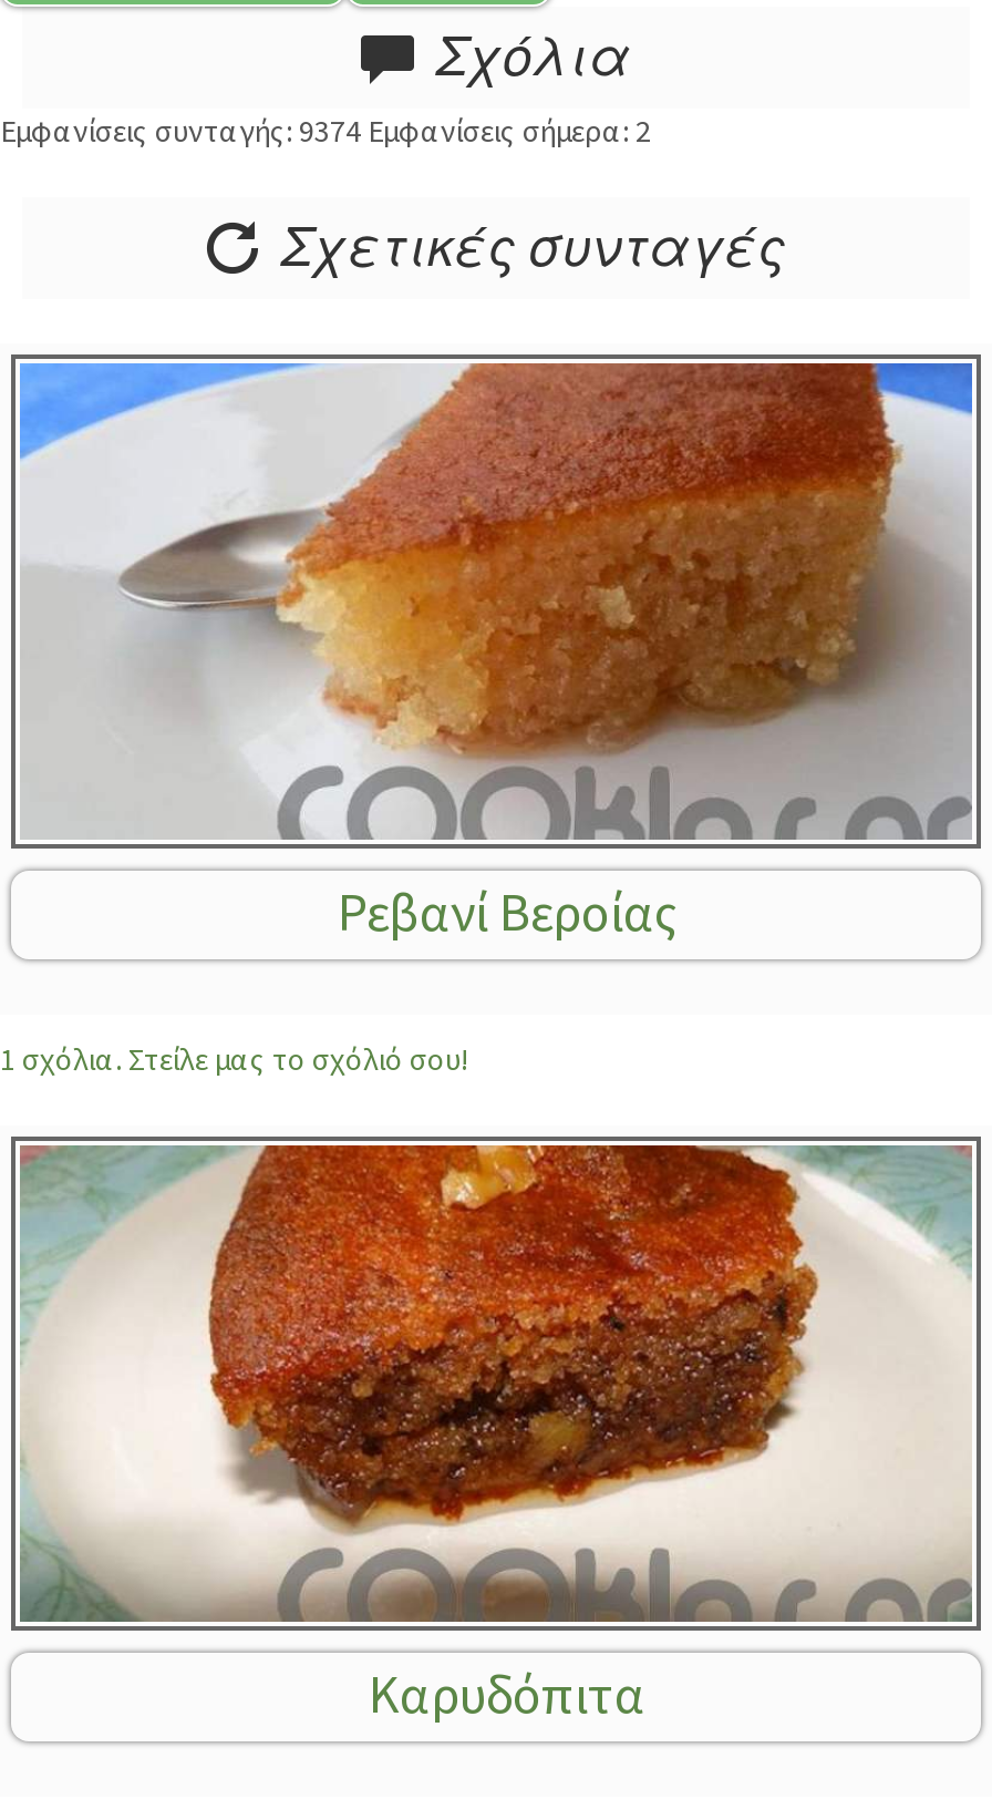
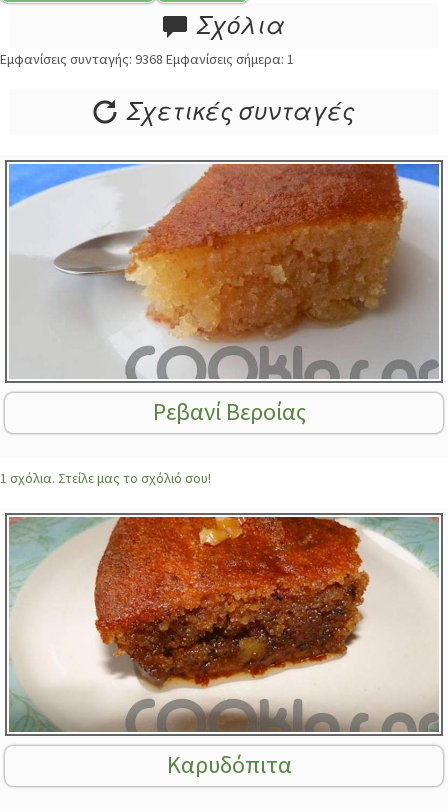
[0,111,651,150] Εμφανίσεις συνταγής: 9374 Εμφανίσεις σήμερα: 2 -> [0,50,294,68] Εμφανίσεις συνταγής: 9368 Εμφανίσεις σήμερα: 1

